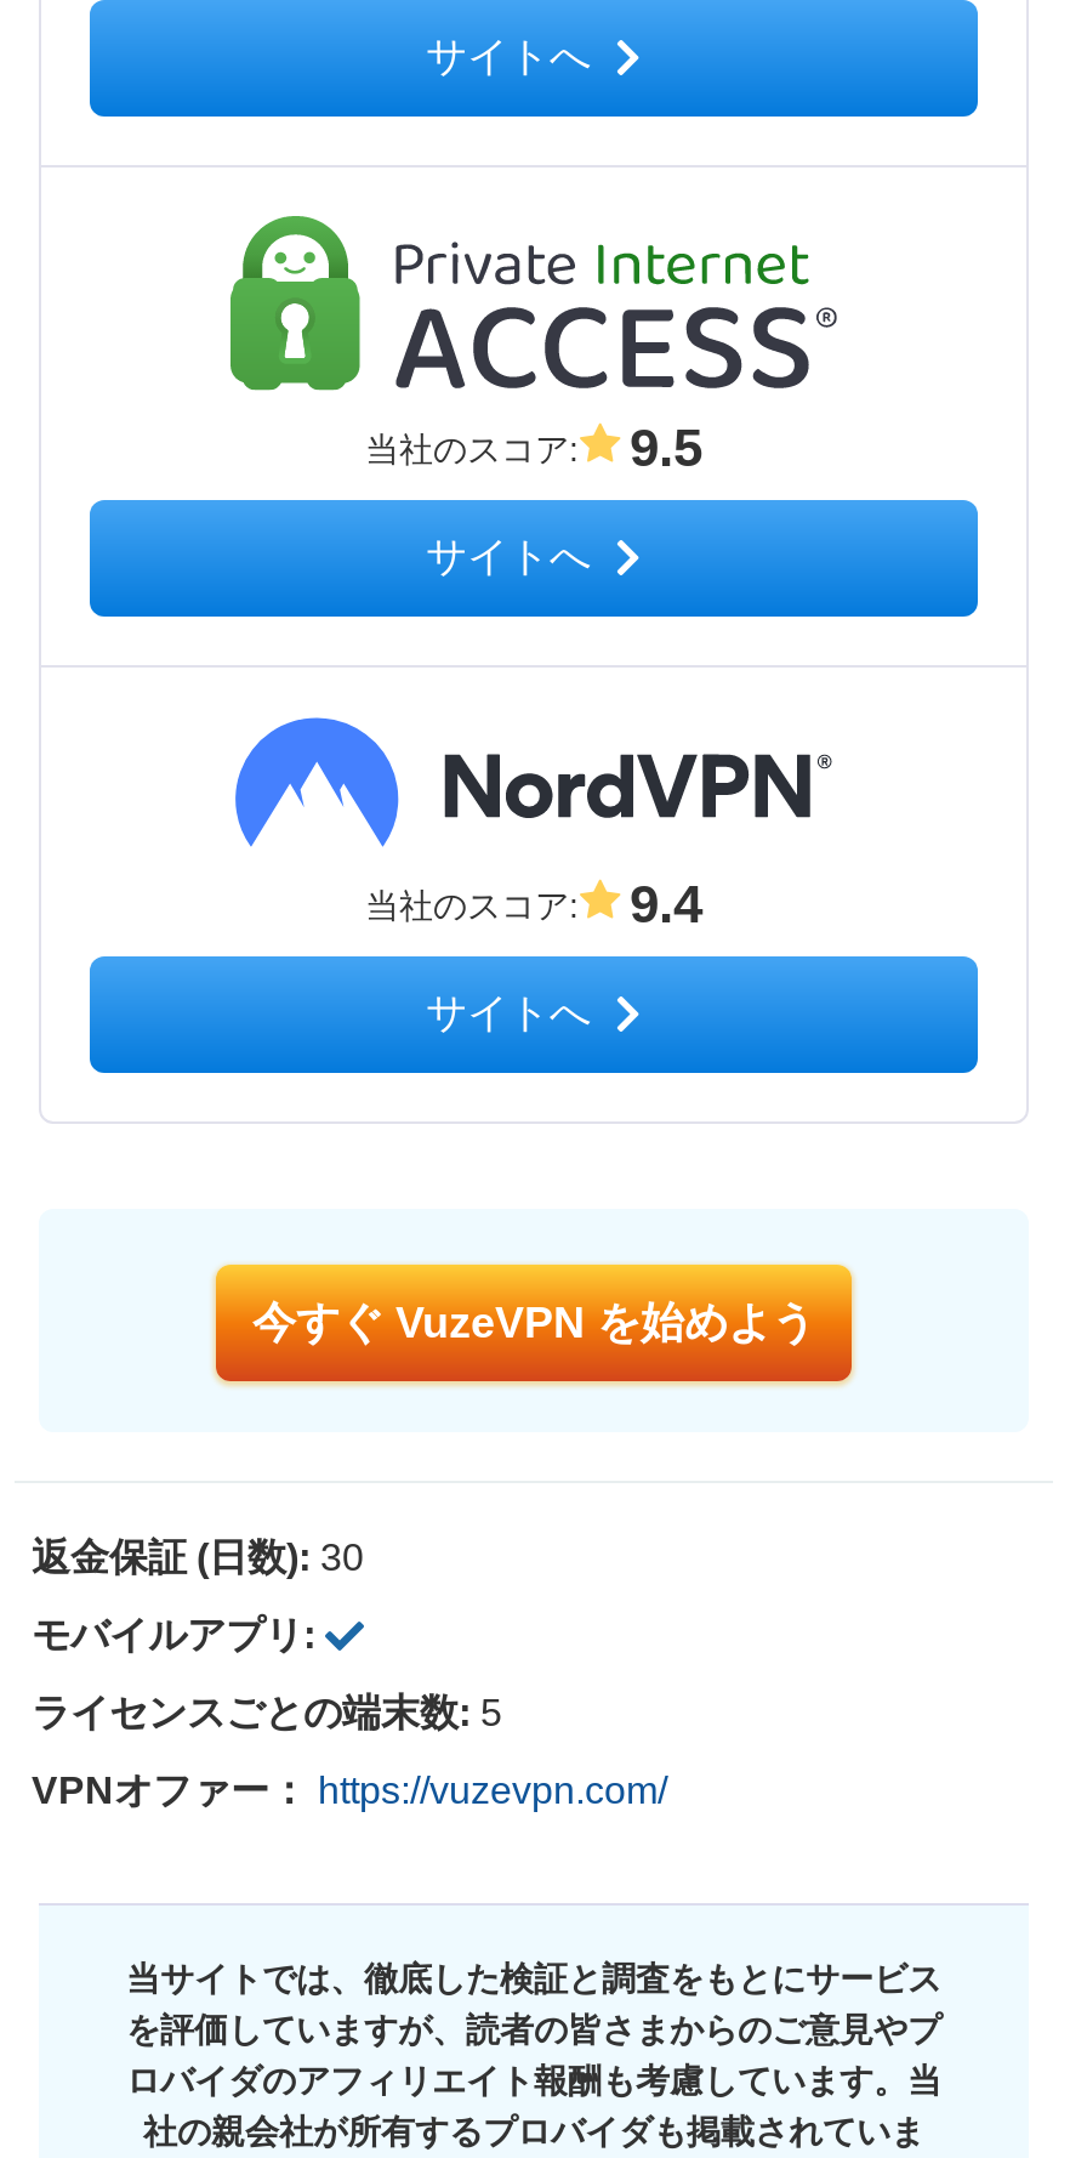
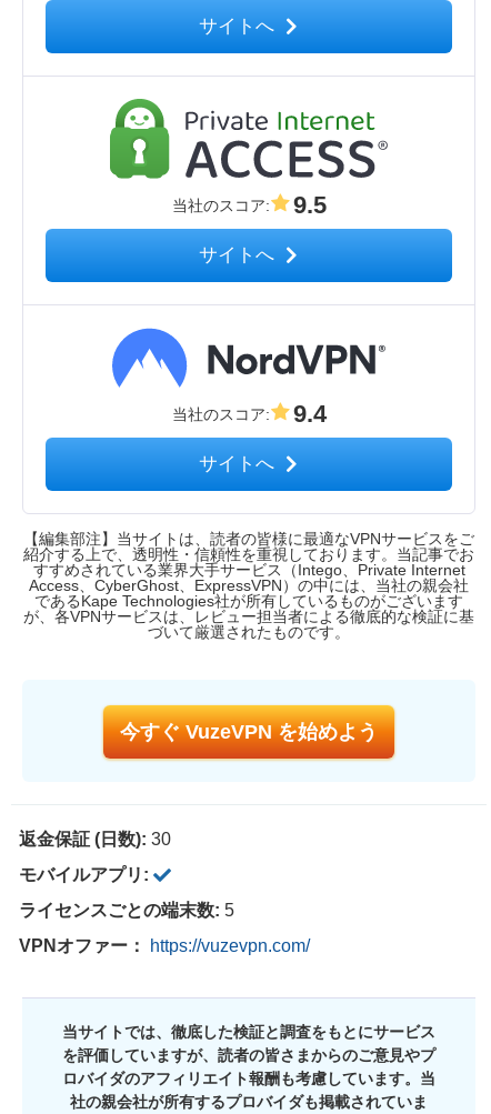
none -> [23,530,474,641] 【編集部注】当サイトは、読者の皆様に最適なVPNサービスをご | 紹介する上で、透明性・信頼性を重視しております。当記事でお | すすめされている業界大手サービス（Intego、Private Internet | Access、CyberGhost、ExpressVPN）の中には、当社の親会社 | であるKape Technologies社が所有しているものがございます | が、各VPNサービスは、レビュー担当者による徹底的な検証に基 | づいて厳選されたものです。

